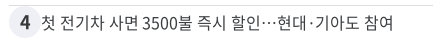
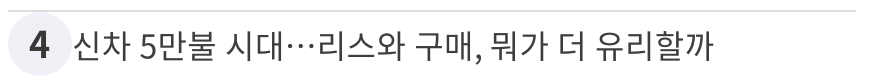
[19,8,394,35] 4 첫 전기차 사면 3500불 즉시 할인…현대·기아도 참여 -> [29,17,715,71] 4 신차 5만불 시대…리스와 구매, 뭐가 더 유리할까

